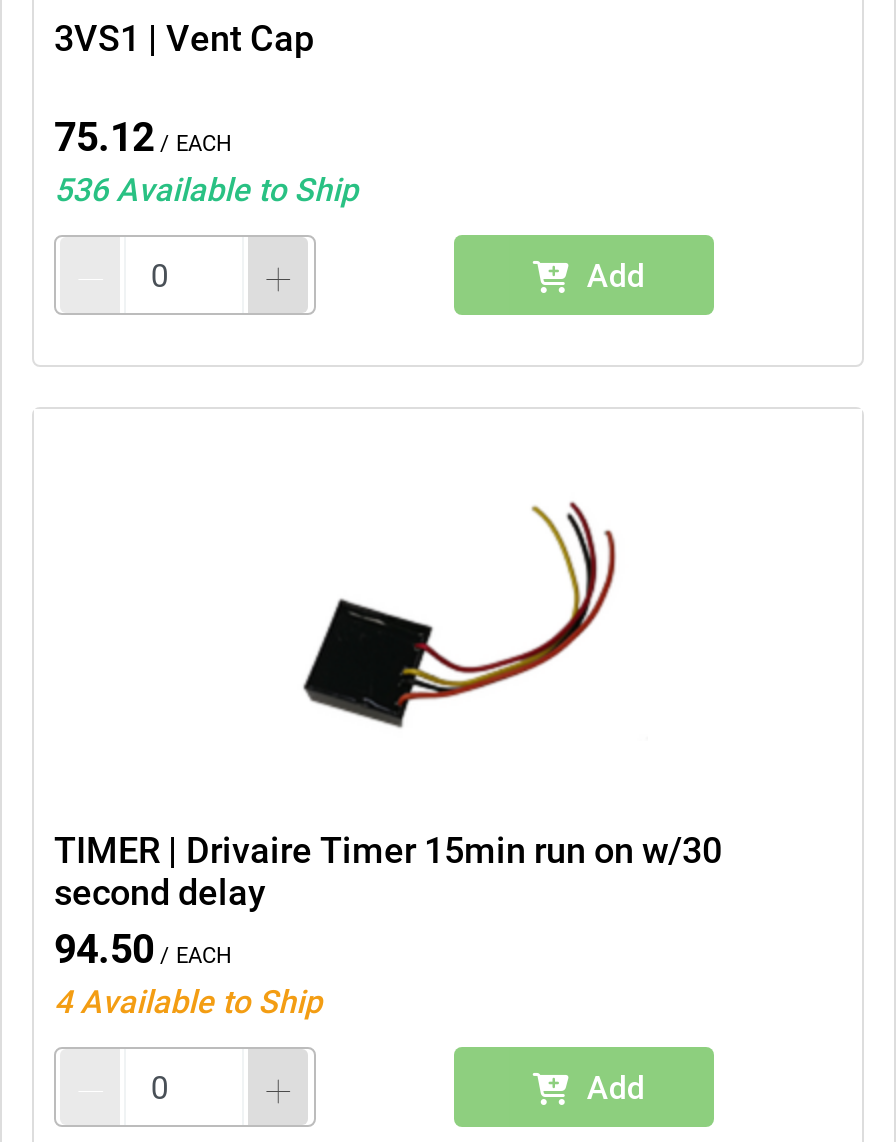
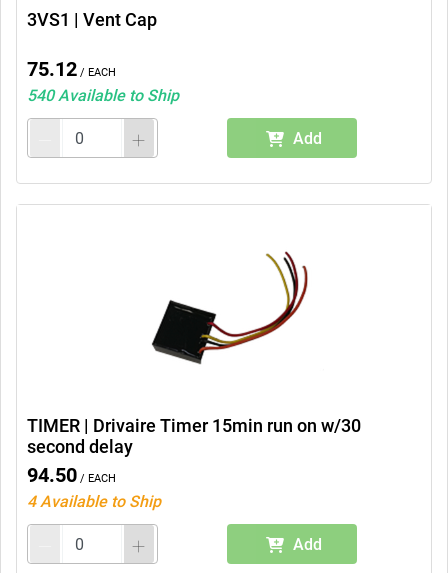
[54,171,358,209] 536 Available to Ship -> [27,86,179,105] 540 Available to Ship

